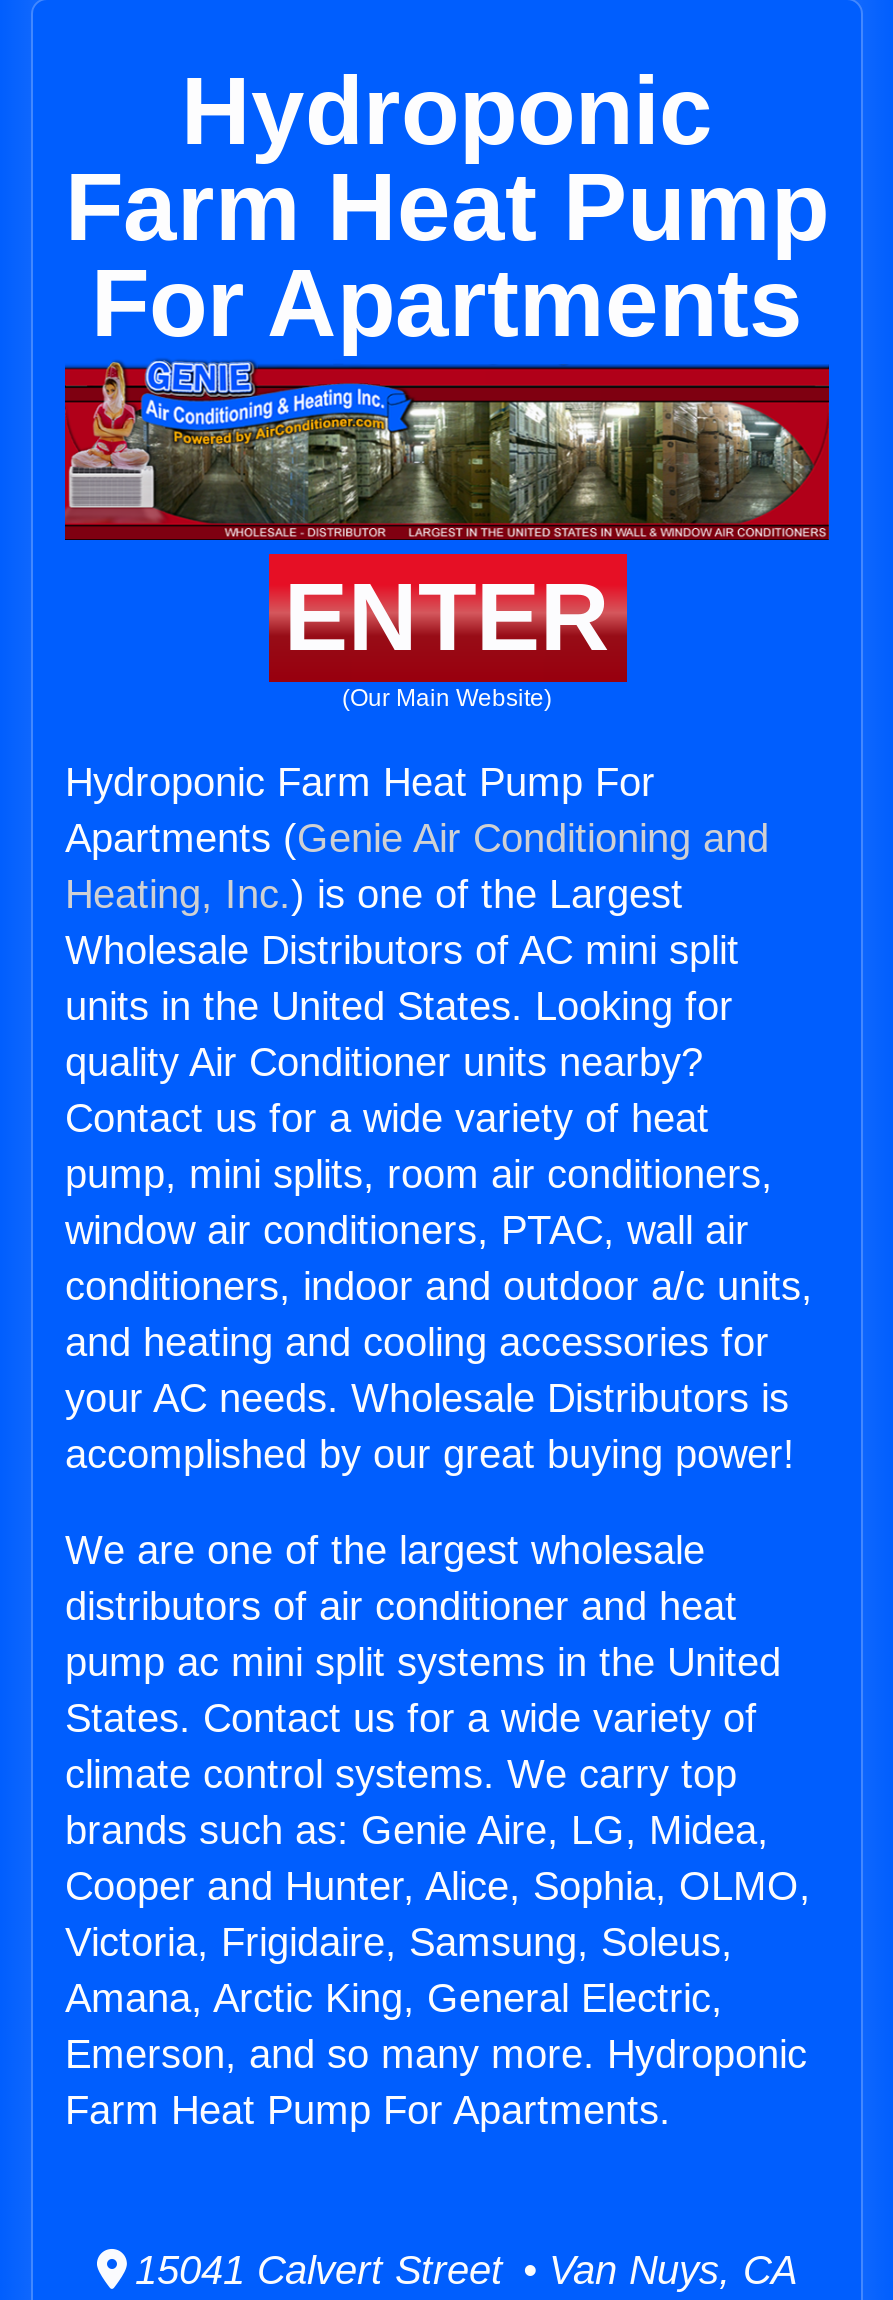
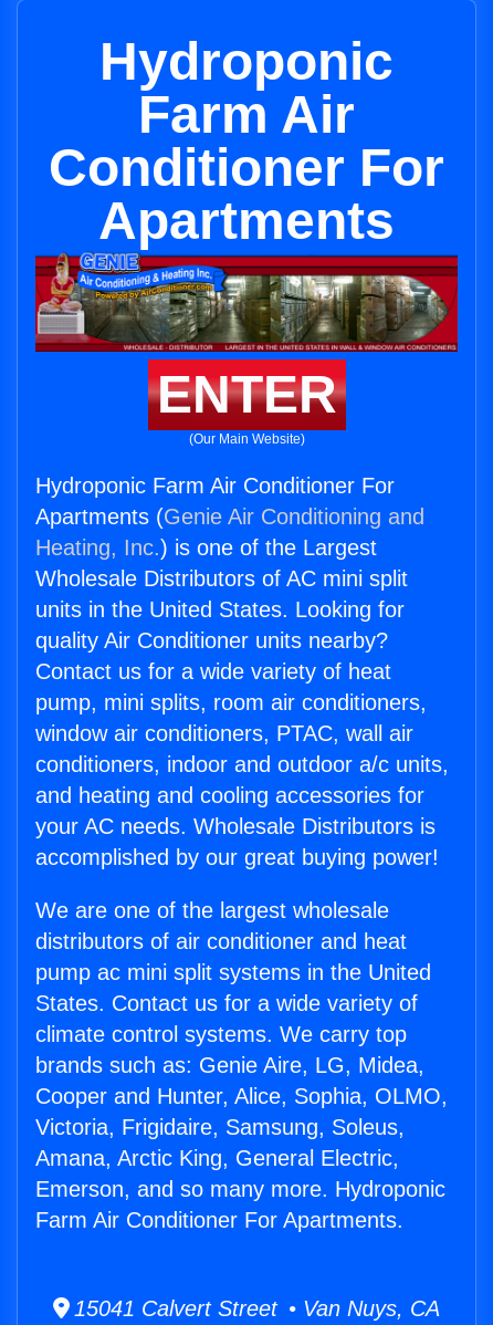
[65,154,829,356] Farm Heat Pump | For Apartments -> [49,85,444,250] Farm Air | Conditioner For | Apartments
[65,760,655,804] Hydroponic Farm Heat Pump For -> [35,473,395,498] Hydroponic Farm Air Conditioner For
[65,2088,671,2132] Farm Heat Pump For Apartments. -> [35,1208,403,1232] Farm Air Conditioner For Apartments.

